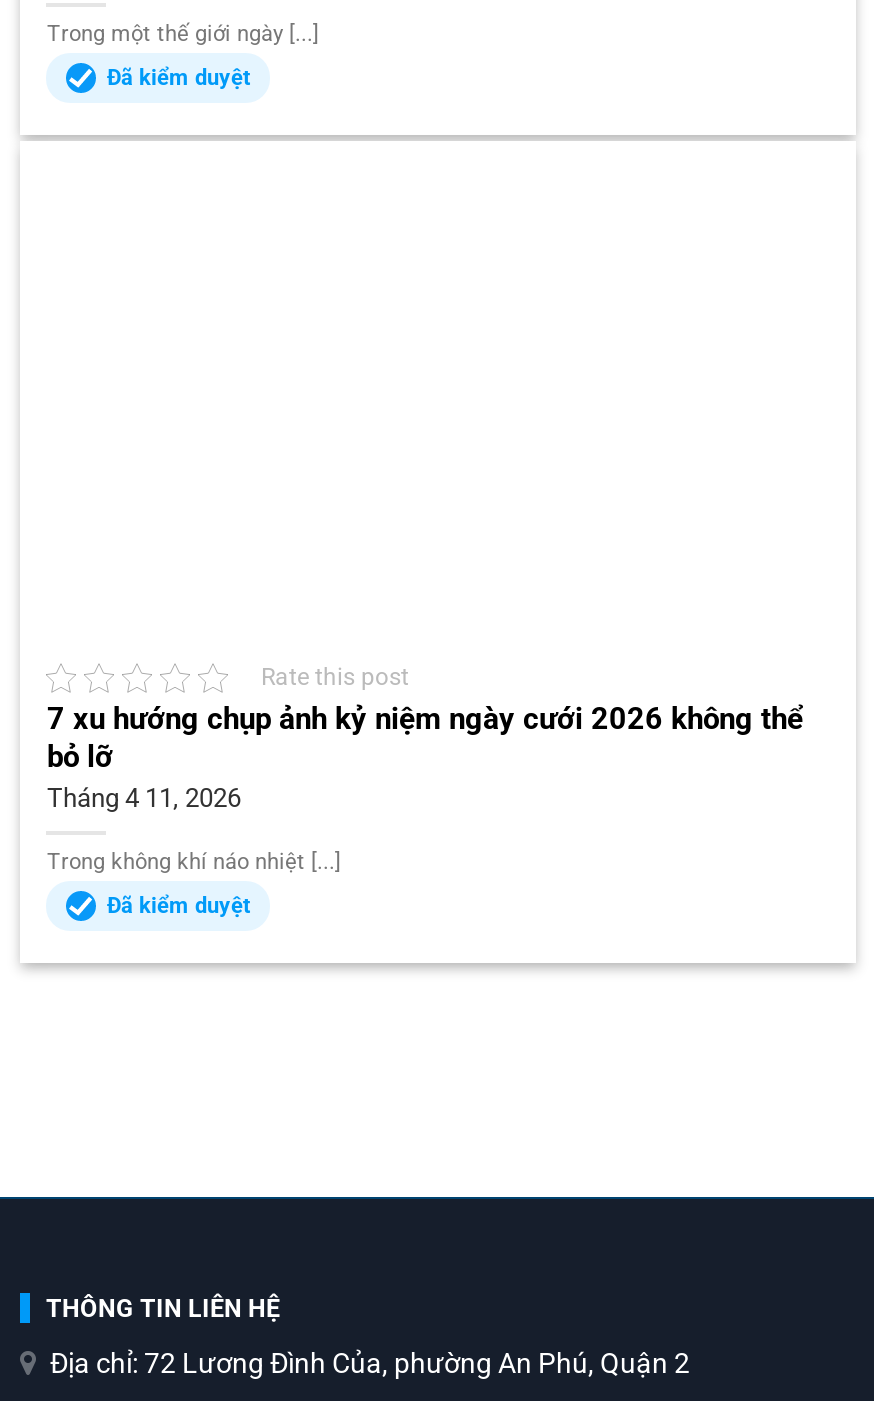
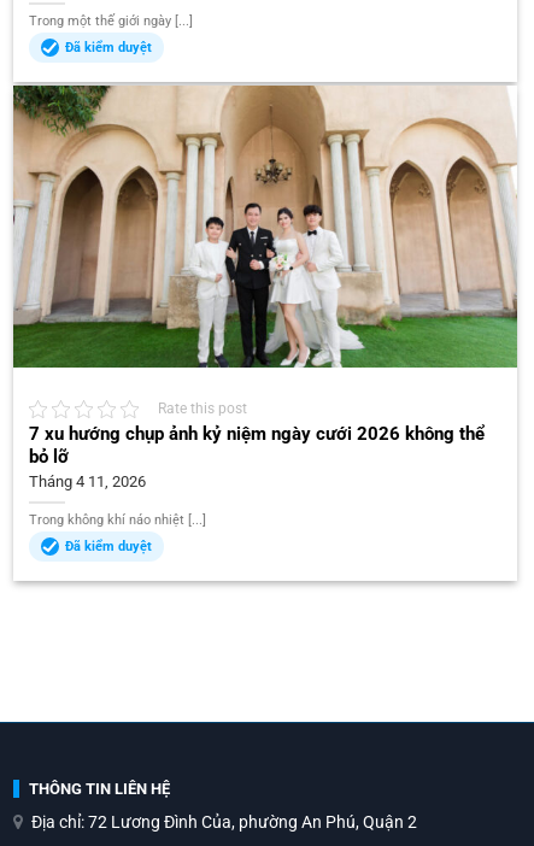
none -> [12,84,518,369] [image]

